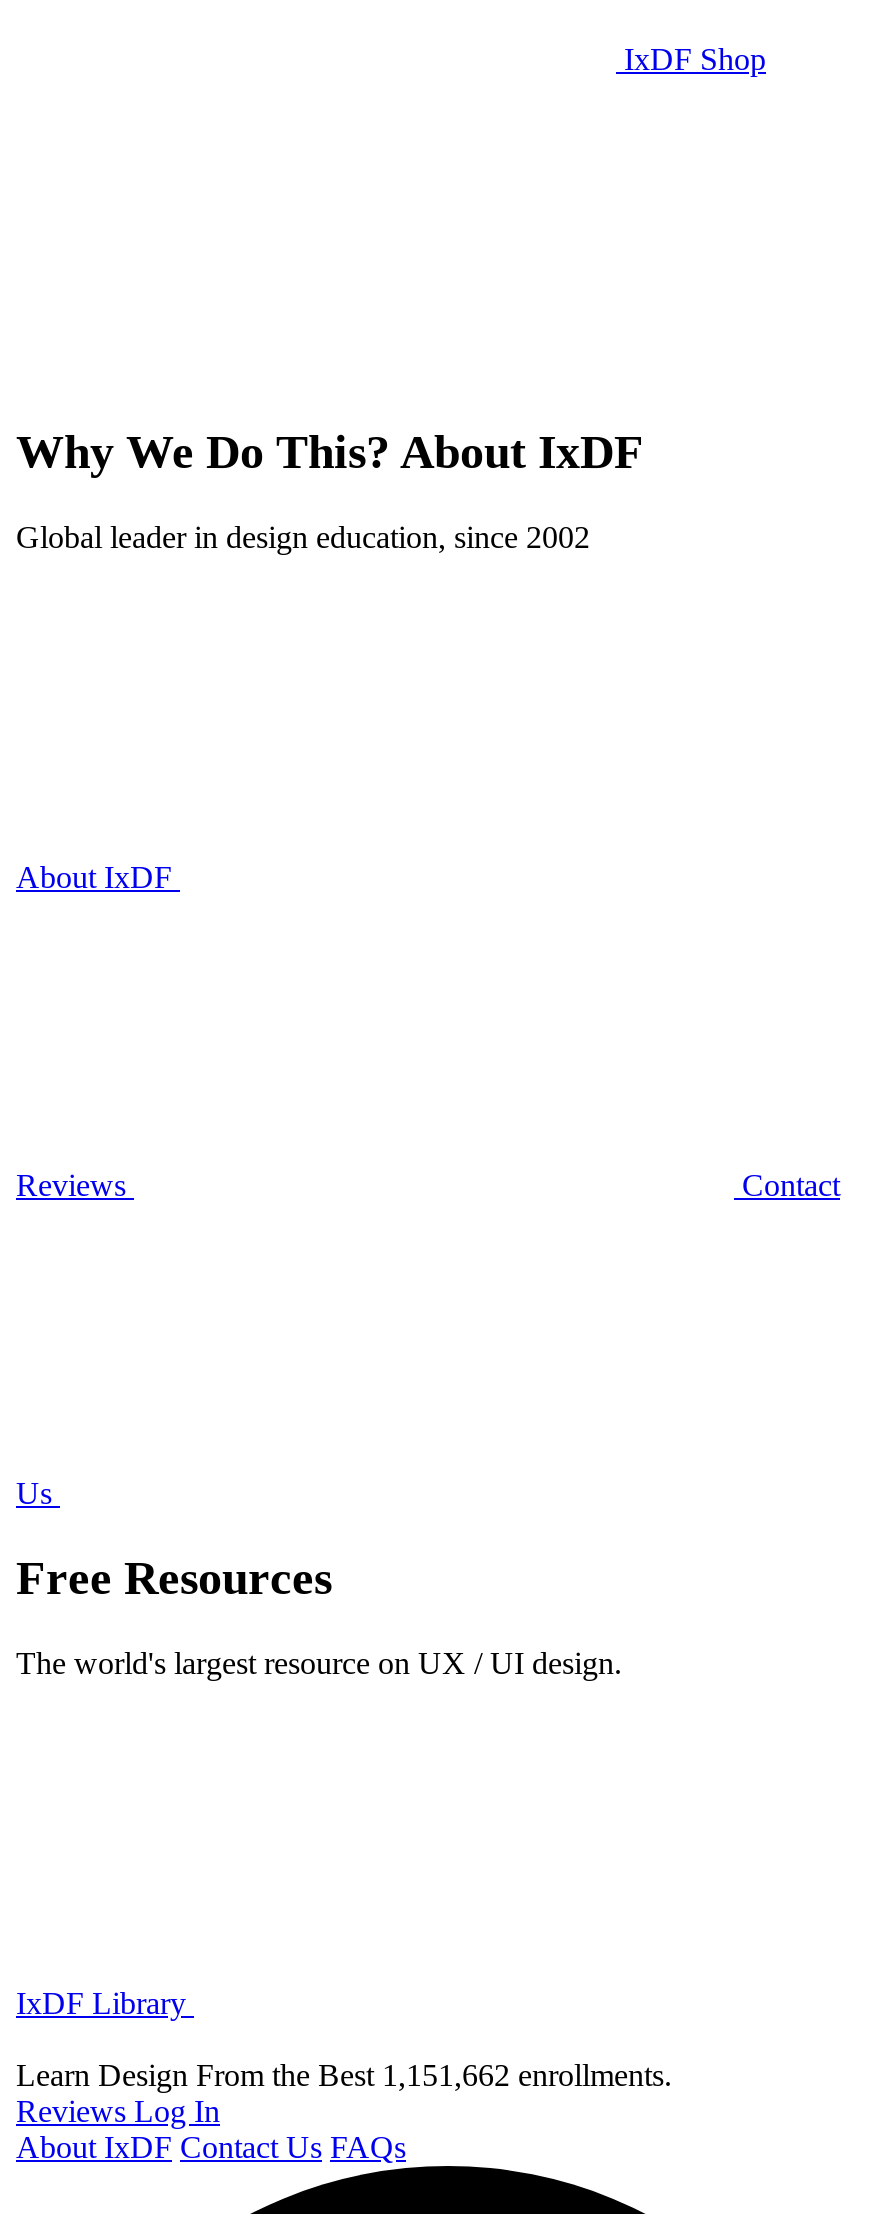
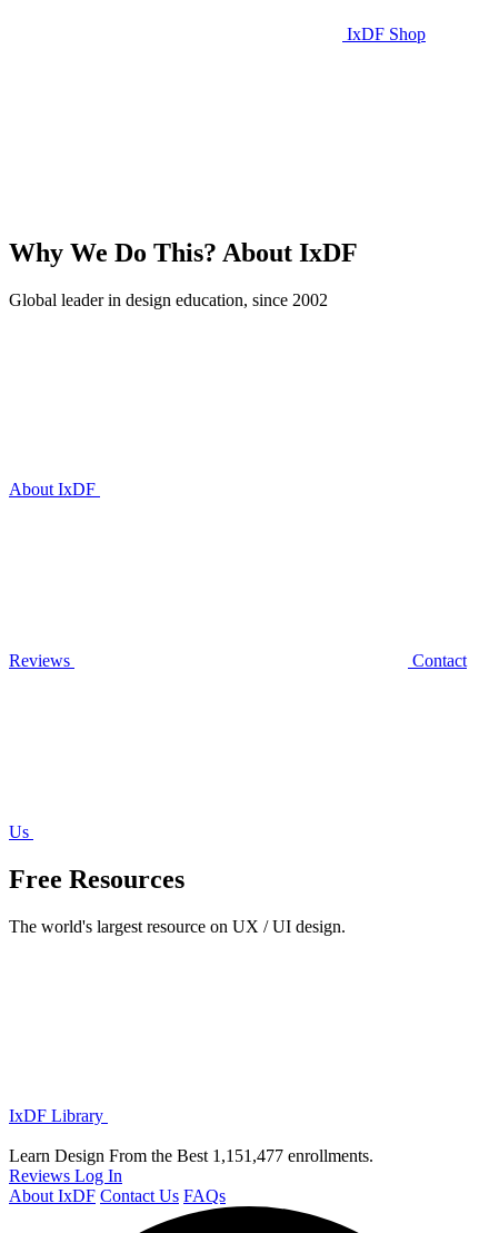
[16,2057,672,2091] Learn Design From the Best 1,151,662 enrollments. -> [9,1146,373,1165] Learn Design From the Best 1,151,477 enrollments.

